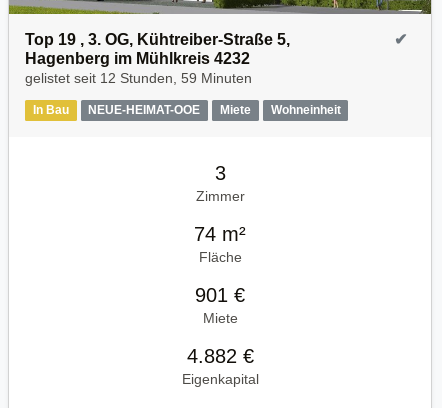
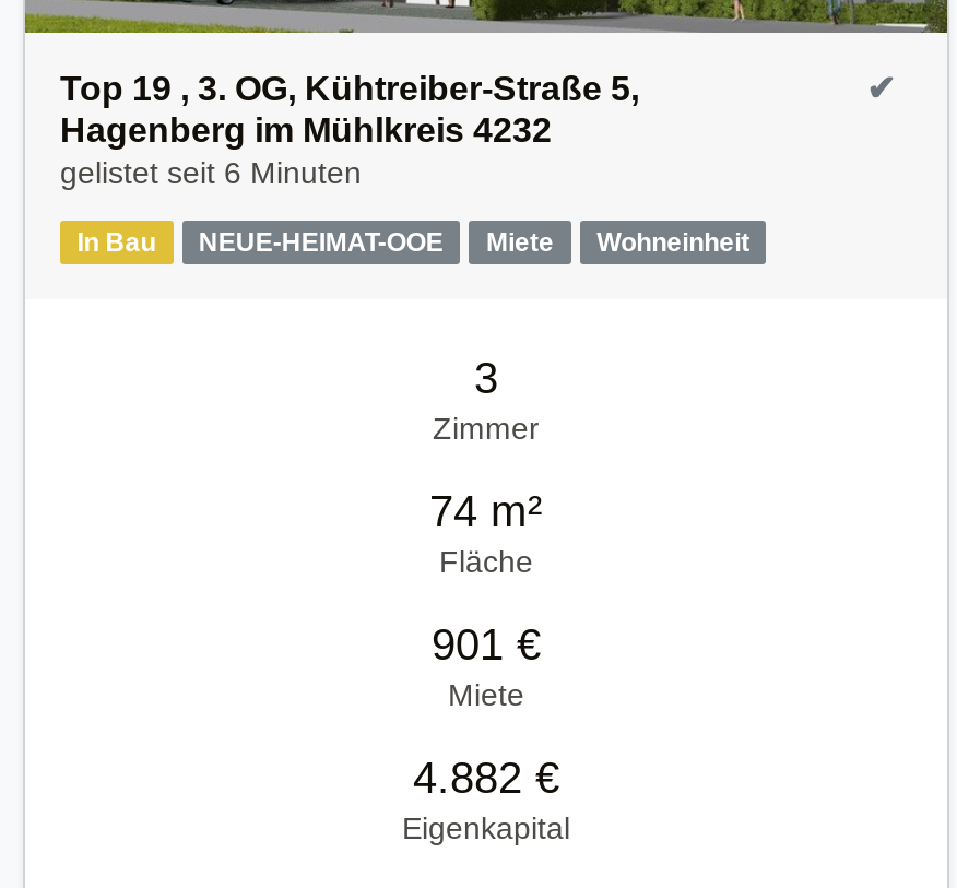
[25,70,252,86] gelistet seit 12 Stunden, 59 Minuten -> [60,153,362,188] gelistet seit 6 Minuten

